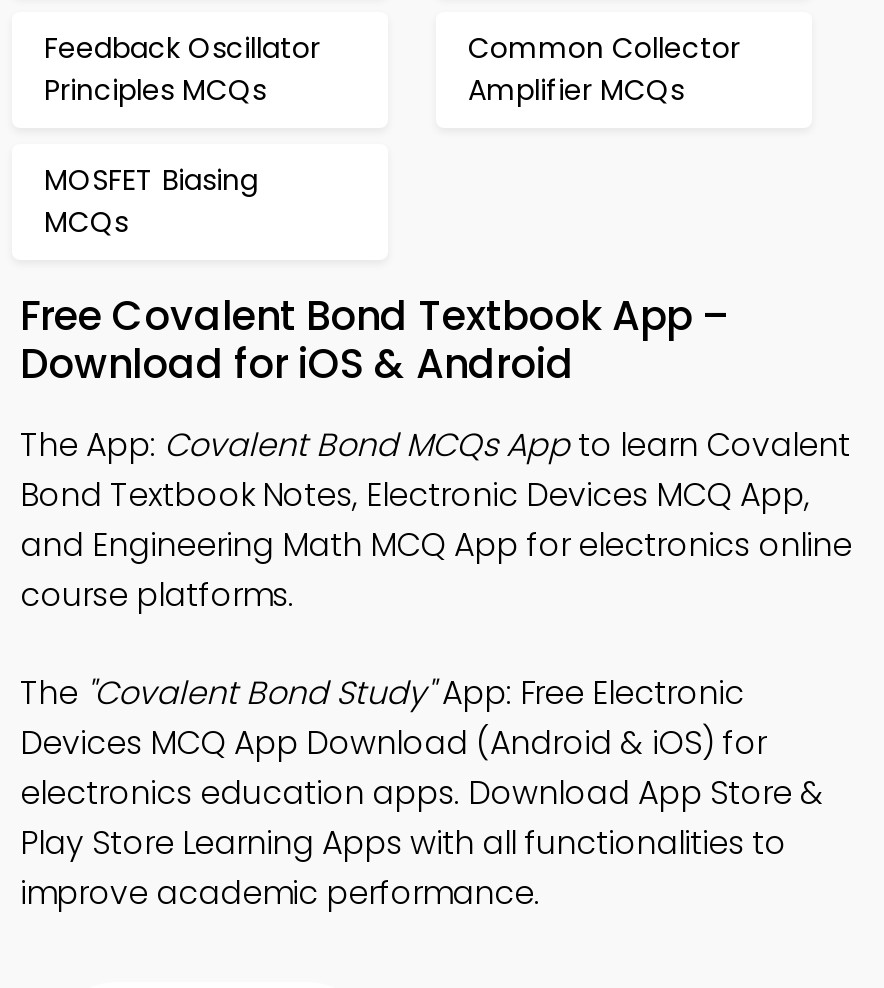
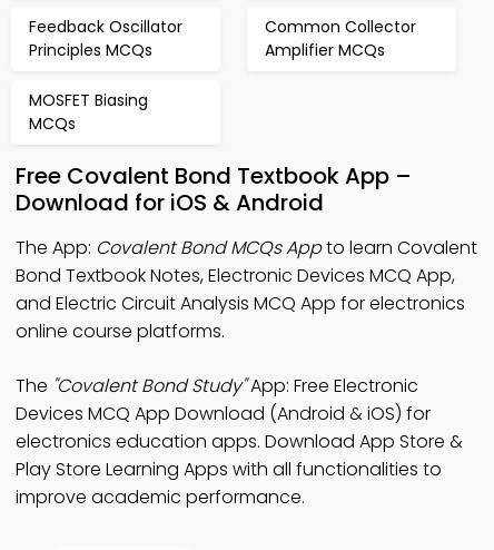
[20,522,852,618] and Engineering Math MCQ App for electronics online | course platforms. -> [16,291,465,344] and Electric Circuit Analysis MCQ App for electronics | online course platforms.

